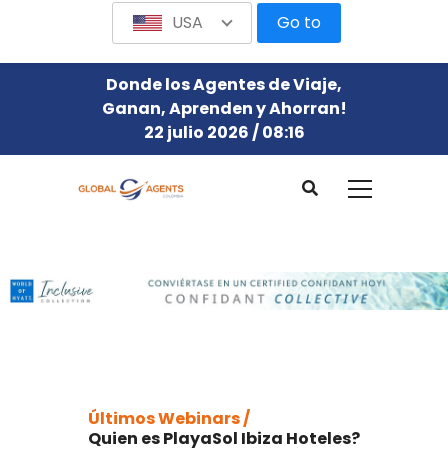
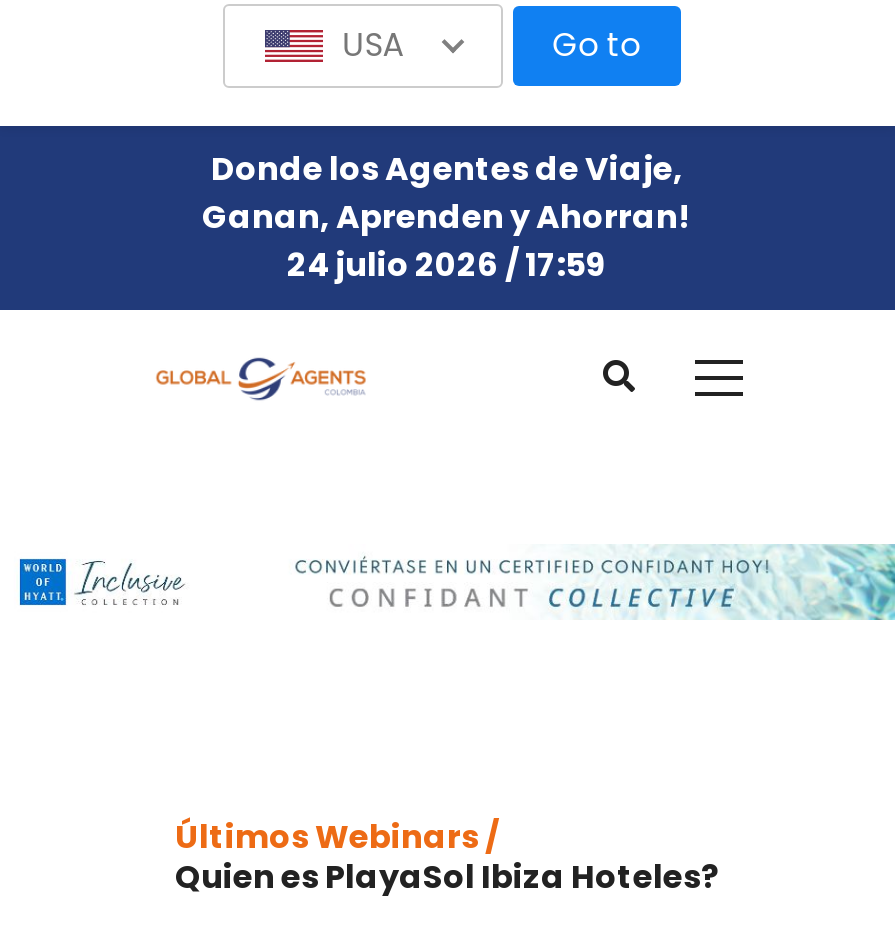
[143,121,304,144] 22 julio 2026 / 08:16 -> [287,242,607,288] 24 julio 2026 / 17:59

